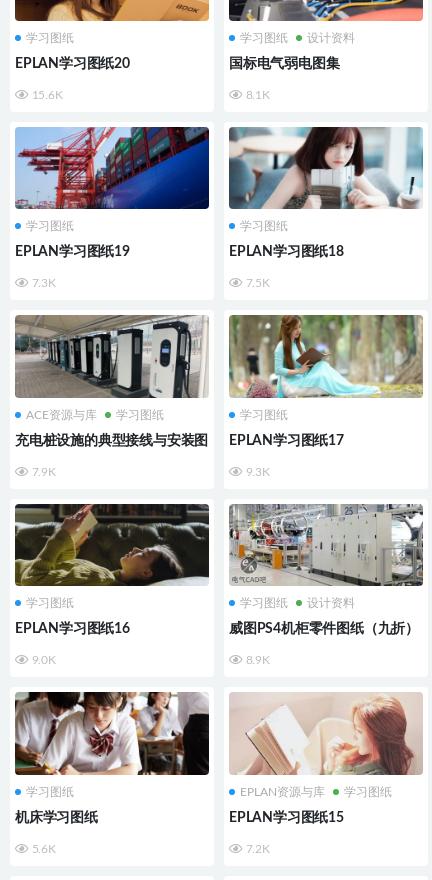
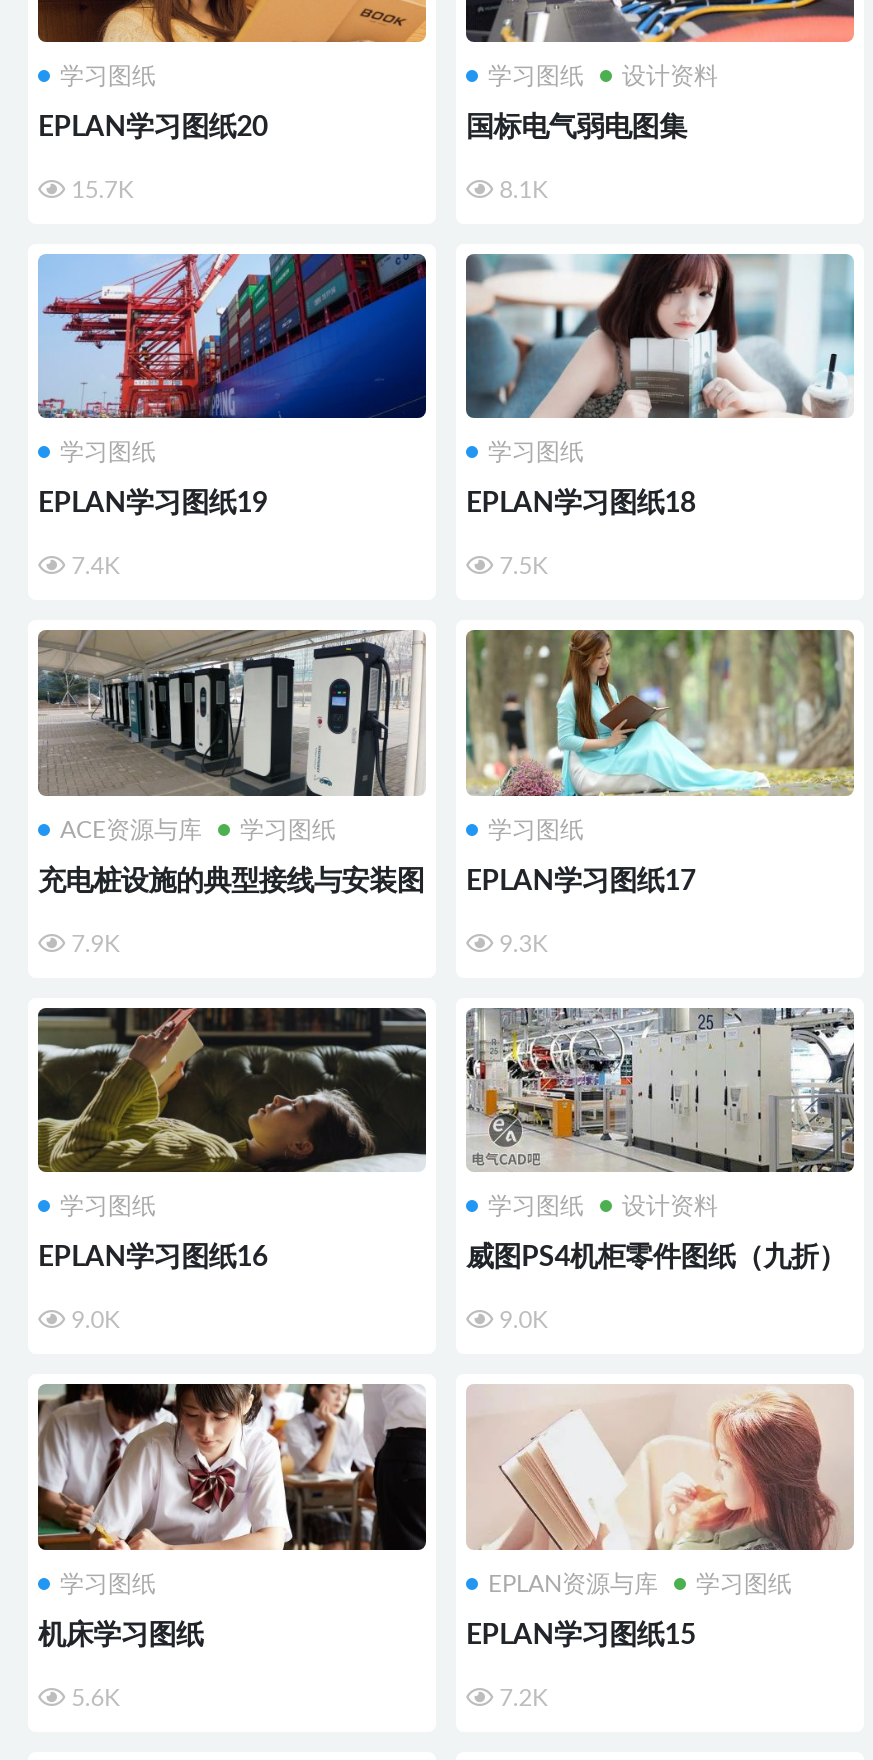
[29,89,63,101] 15.6K -> [66,177,133,201] 15.7K
[29,277,56,289] 7.3K -> [66,554,120,578] 7.4K
[243,654,270,666] 8.9K -> [494,1309,548,1333] 9.0K

